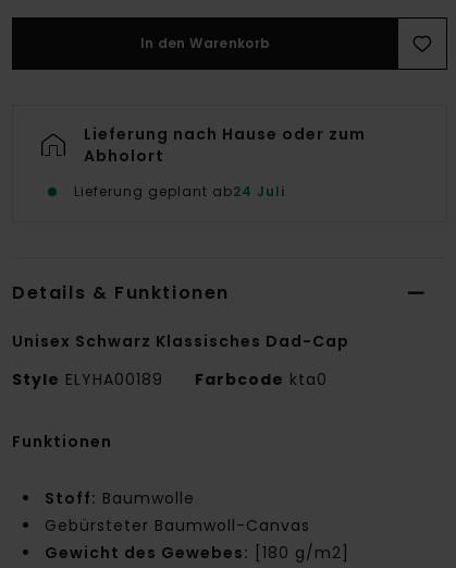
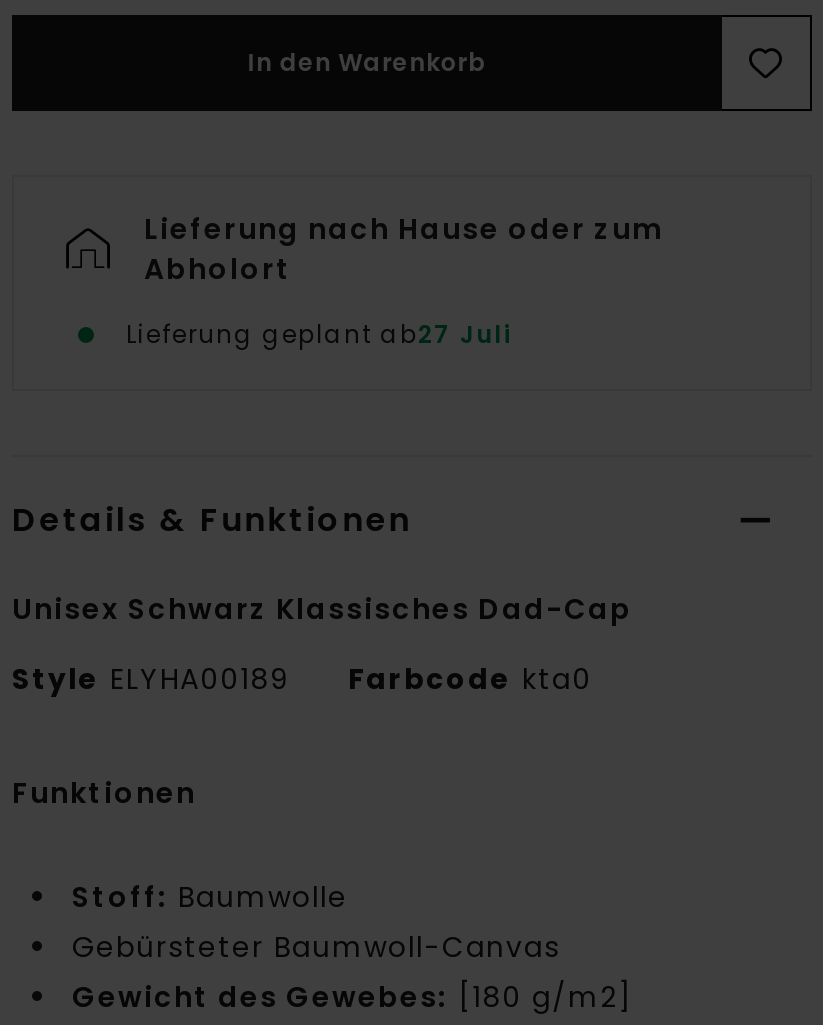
[74,182,285,201] Lieferung geplant ab24 Juli -> [126,317,512,351] Lieferung geplant ab27 Juli

